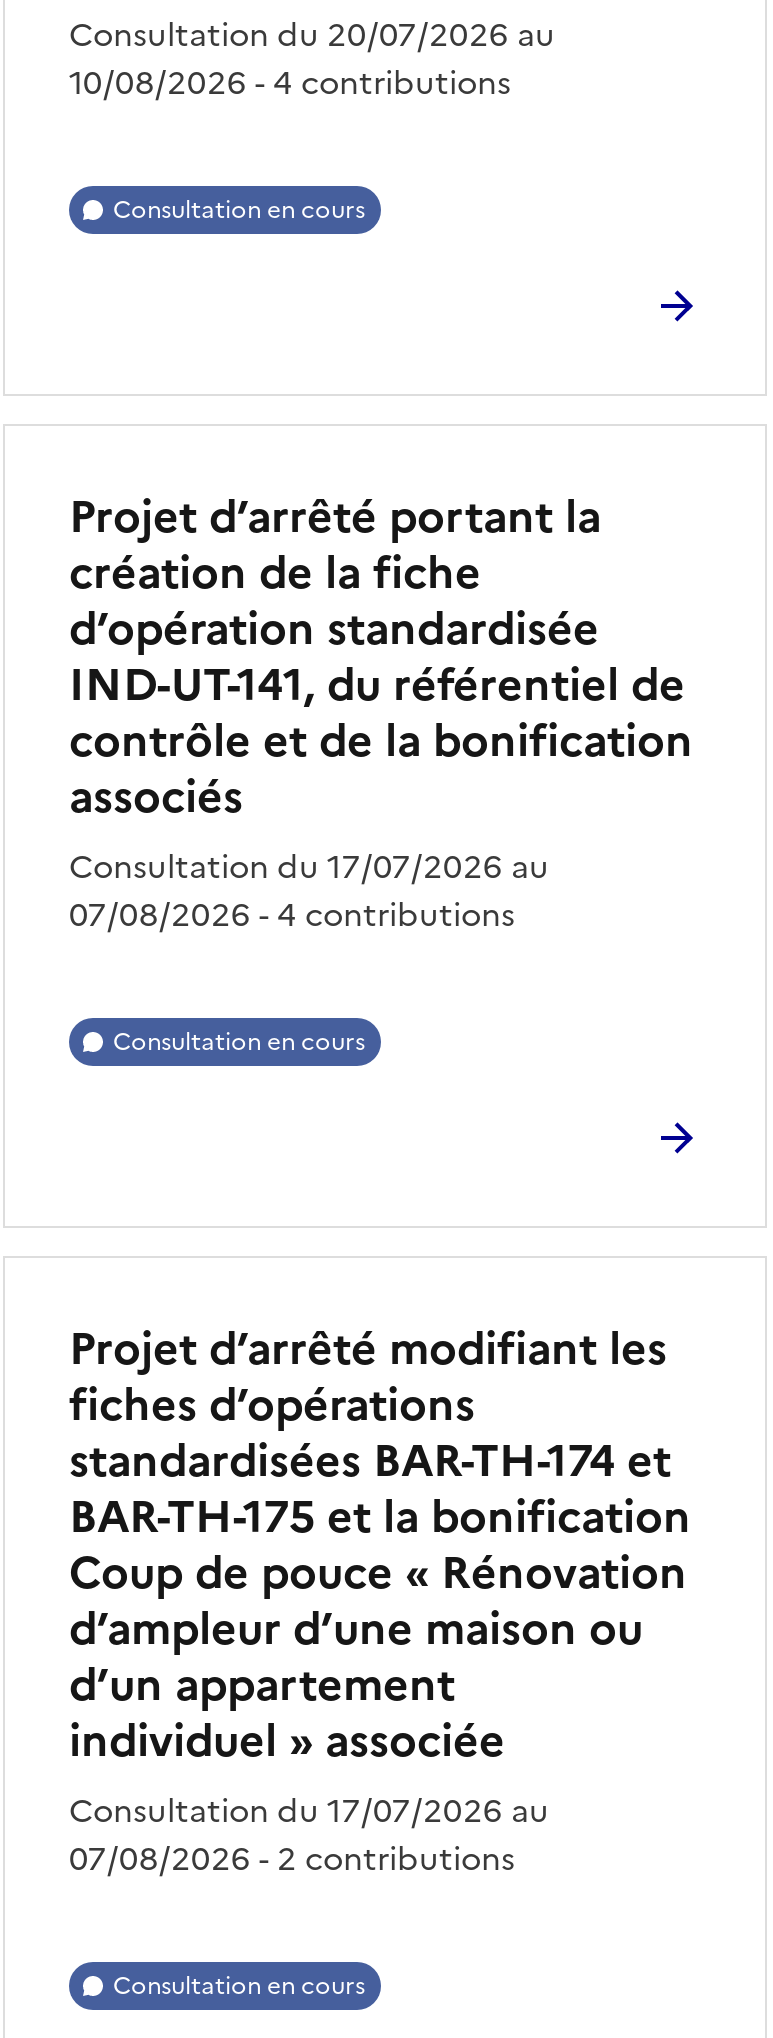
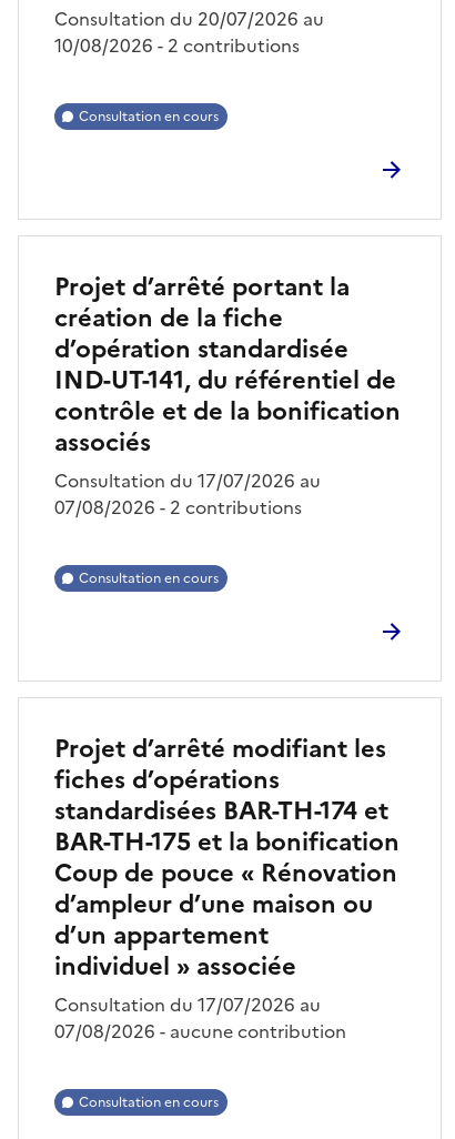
[69,57,511,105] 10/08/2026 - 4 contributions -> [54,32,300,58] 10/08/2026 - 2 contributions
[69,889,515,937] 07/08/2026 - 4 contributions -> none
moved [69,1833,515,1881] -> [54,493,302,520]: 07/08/2026 - 2 contributions
none -> [54,1017,346,1044] 07/08/2026 - aucune contribution

